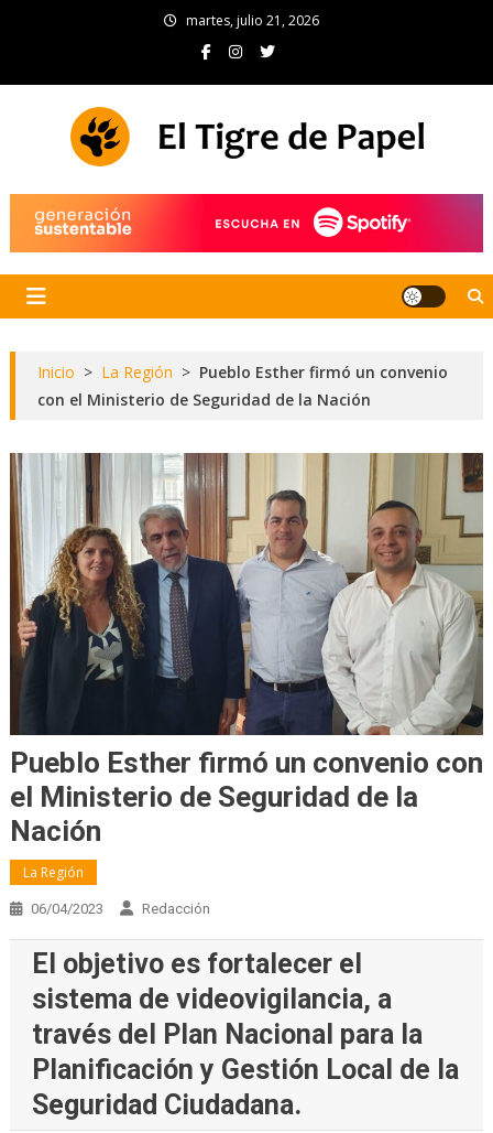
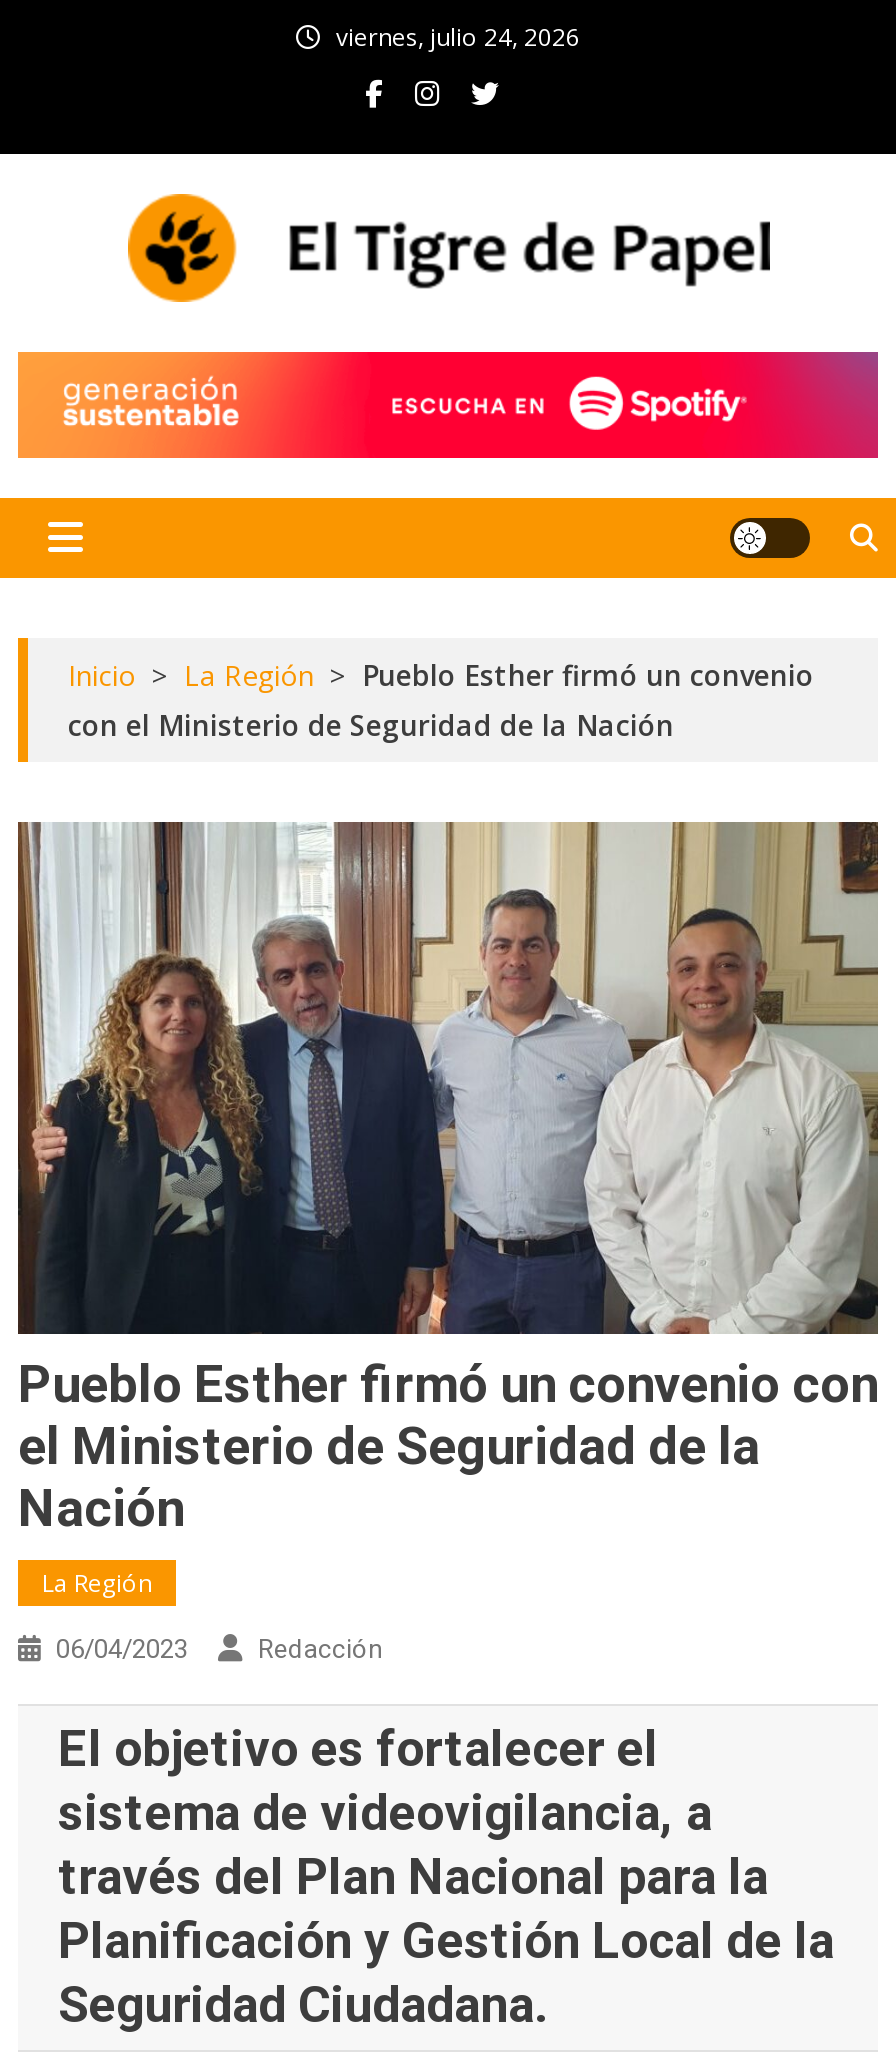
[185,11,319,30] martes, julio 21, 2026 -> [336,20,580,54] viernes, julio 24, 2026

